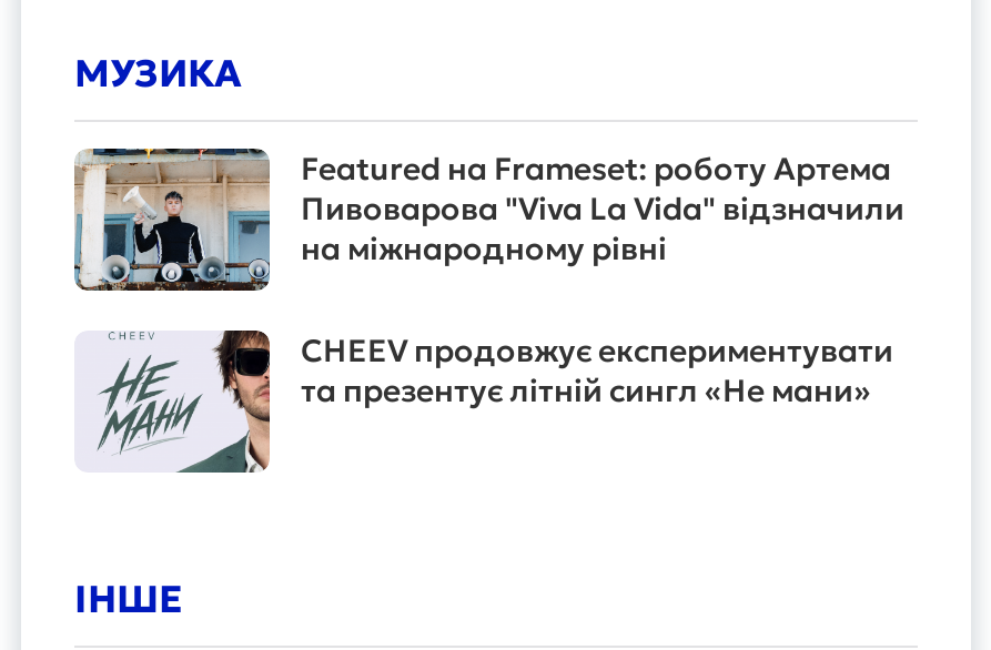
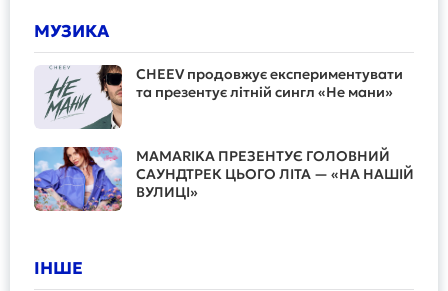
[72,146,904,293] [image] | Featured на Frameset: роботу Артема | Пивоварова "Viva La Vida" відзначили | на міжнародному рівні -> none
moved [301,331,893,411] -> [136,65,403,101]: CHEEV продовжує експериментувати | та презентує літній сингл «Не мани»
none -> [33,146,414,212] [image] | MAMARIKA ПРЕЗЕНТУЄ ГОЛОВНИЙ | САУНДТРЕК ЦЬОГО ЛІТА — «НА НАШІЙ | ВУЛИЦІ»

